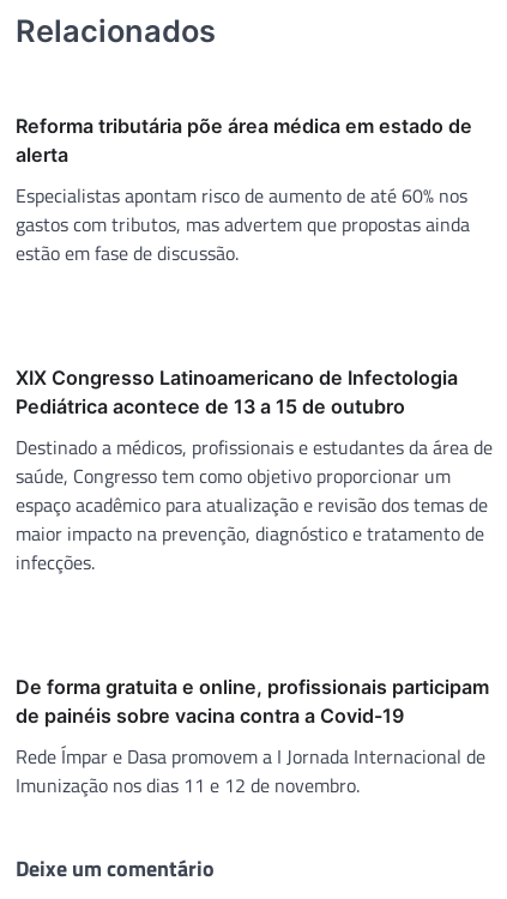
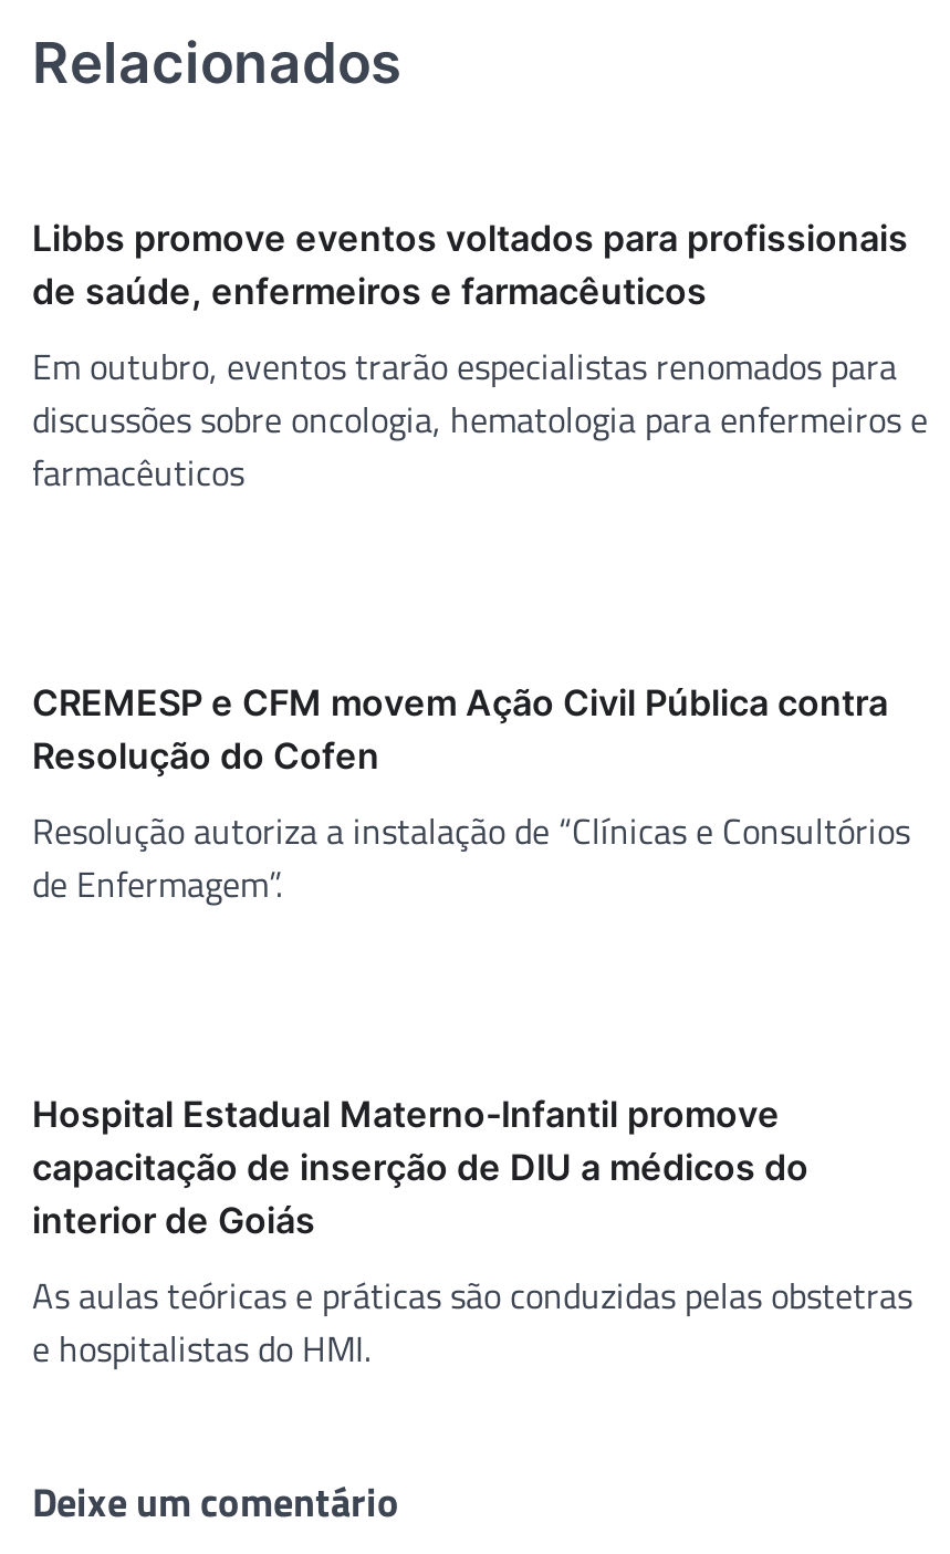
[16,114,472,166] Reforma tributária põe área médica em estado de | alerta -> [32,214,908,312] Libbs promove eventos voltados para profissionais | de saúde, enfermeiros e farmacêuticos
[16,181,470,267] Especialistas apontam risco de aumento de até 60% nos | gastos com tributos, mas advertem que propostas ainda | estão em fase de discussão. -> [32,338,928,498] Em outubro, eventos trarão especialistas renomados para | discussões sobre oncologia, hematologia para enfermeiros e | farmacêuticos
[16,365,458,418] XIX Congresso Latinoamericano de Infectologia | Pediátrica acontece de 13 a 15 de outubro -> [32,679,888,776] CREMESP e CFM movem Ação Civil Pública contra | Resolução do Cofen
[16,433,493,576] Destinado a médicos, profissionais e estudantes da área de | saúde, Congresso tem como objetivo proporcionar um | espaço acadêmico para atualização e revisão dos temas de | maior impacto na prevenção, diagnóstico e tratamento de | infecções. -> [32,803,910,909] Resolução autoriza a instalação de “Clínicas e Consultórios | de Enfermagem”.
[16,675,489,727] De forma gratuita e online, profissionais participam | de painéis sobre vacina contra a Covid-19 -> [32,1090,808,1241] Hospital Estadual Materno-Infantil promove | capacitação de inserção de DIU a médicos do | interior de Goiás
[16,742,485,799] Rede Ímpar e Dasa promovem a I Jornada Internacional de | Imunização nos dias 11 e 12 de novembro. -> [32,1267,912,1373] As aulas teóricas e práticas são conduzidas pelas obstetras | e hospitalistas do HMI.

